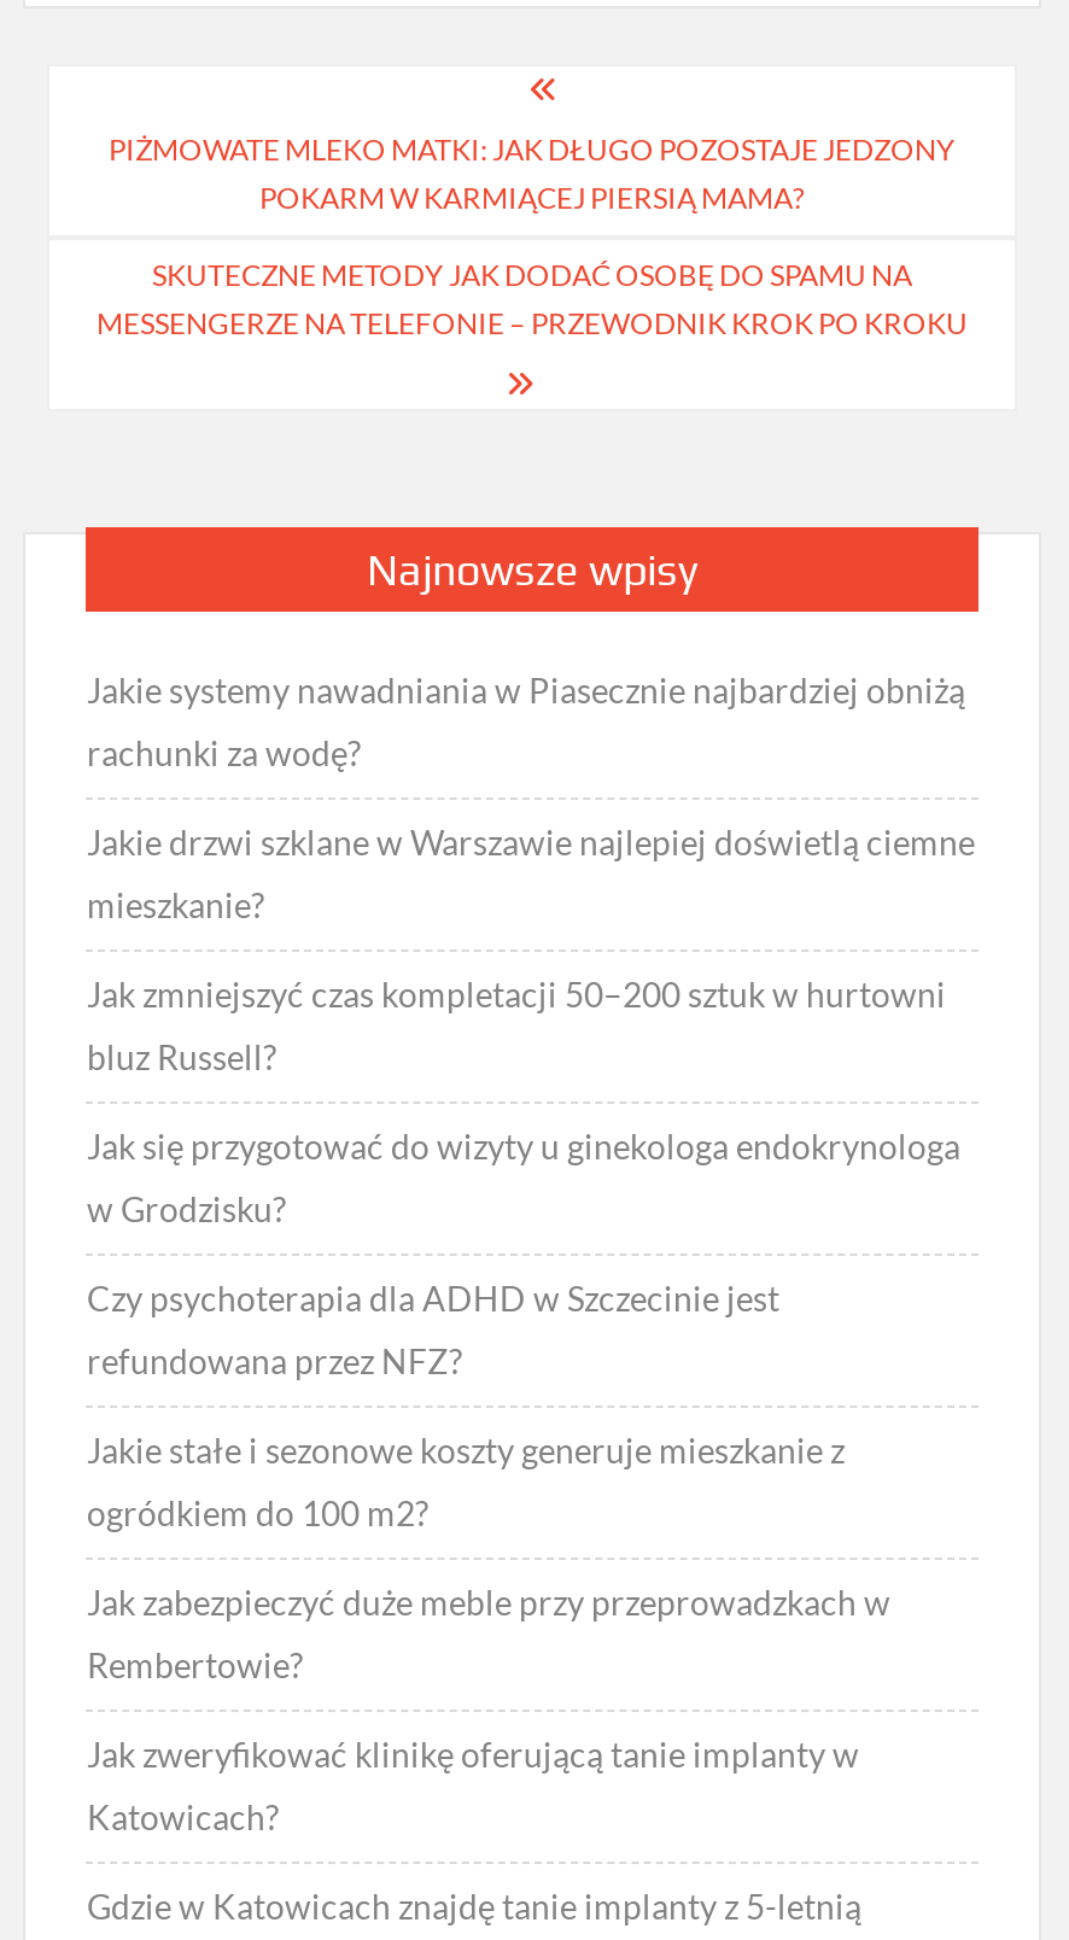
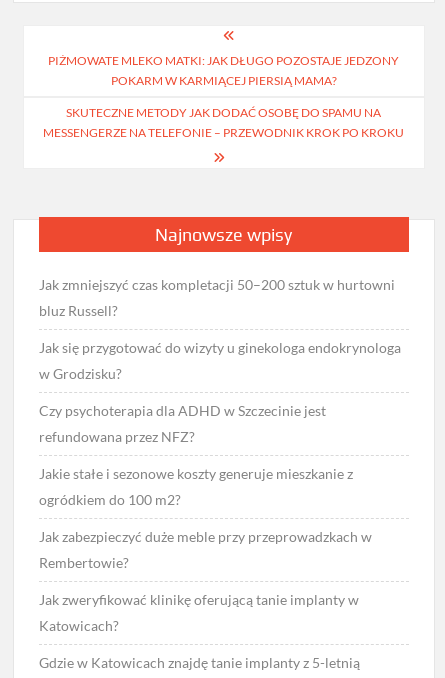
[87,668,975,924] Jakie systemy nawadniania w Piasecznie najbardziej obniżą | rachunki za wodę? | Jakie drzwi szklane w Warszawie najlepiej doświetlą ciemne | mieszkanie? -> none

